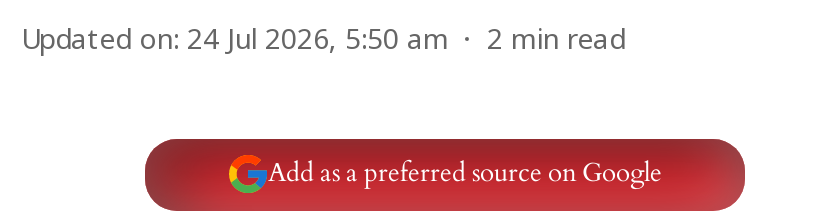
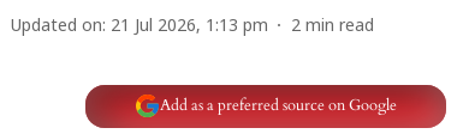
[21,25,449,59] Updated on: 24 Jul 2026, 5:50 am -> [11,17,268,37] Updated on: 21 Jul 2026, 1:13 pm

